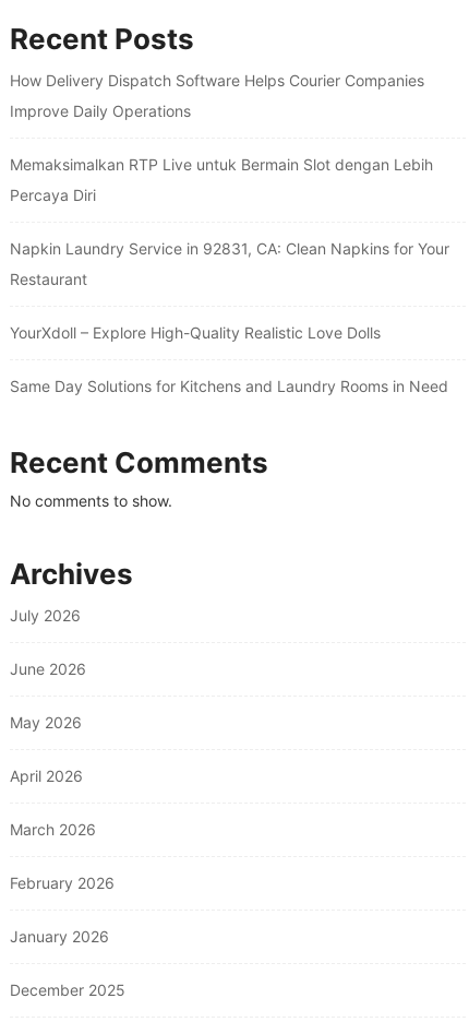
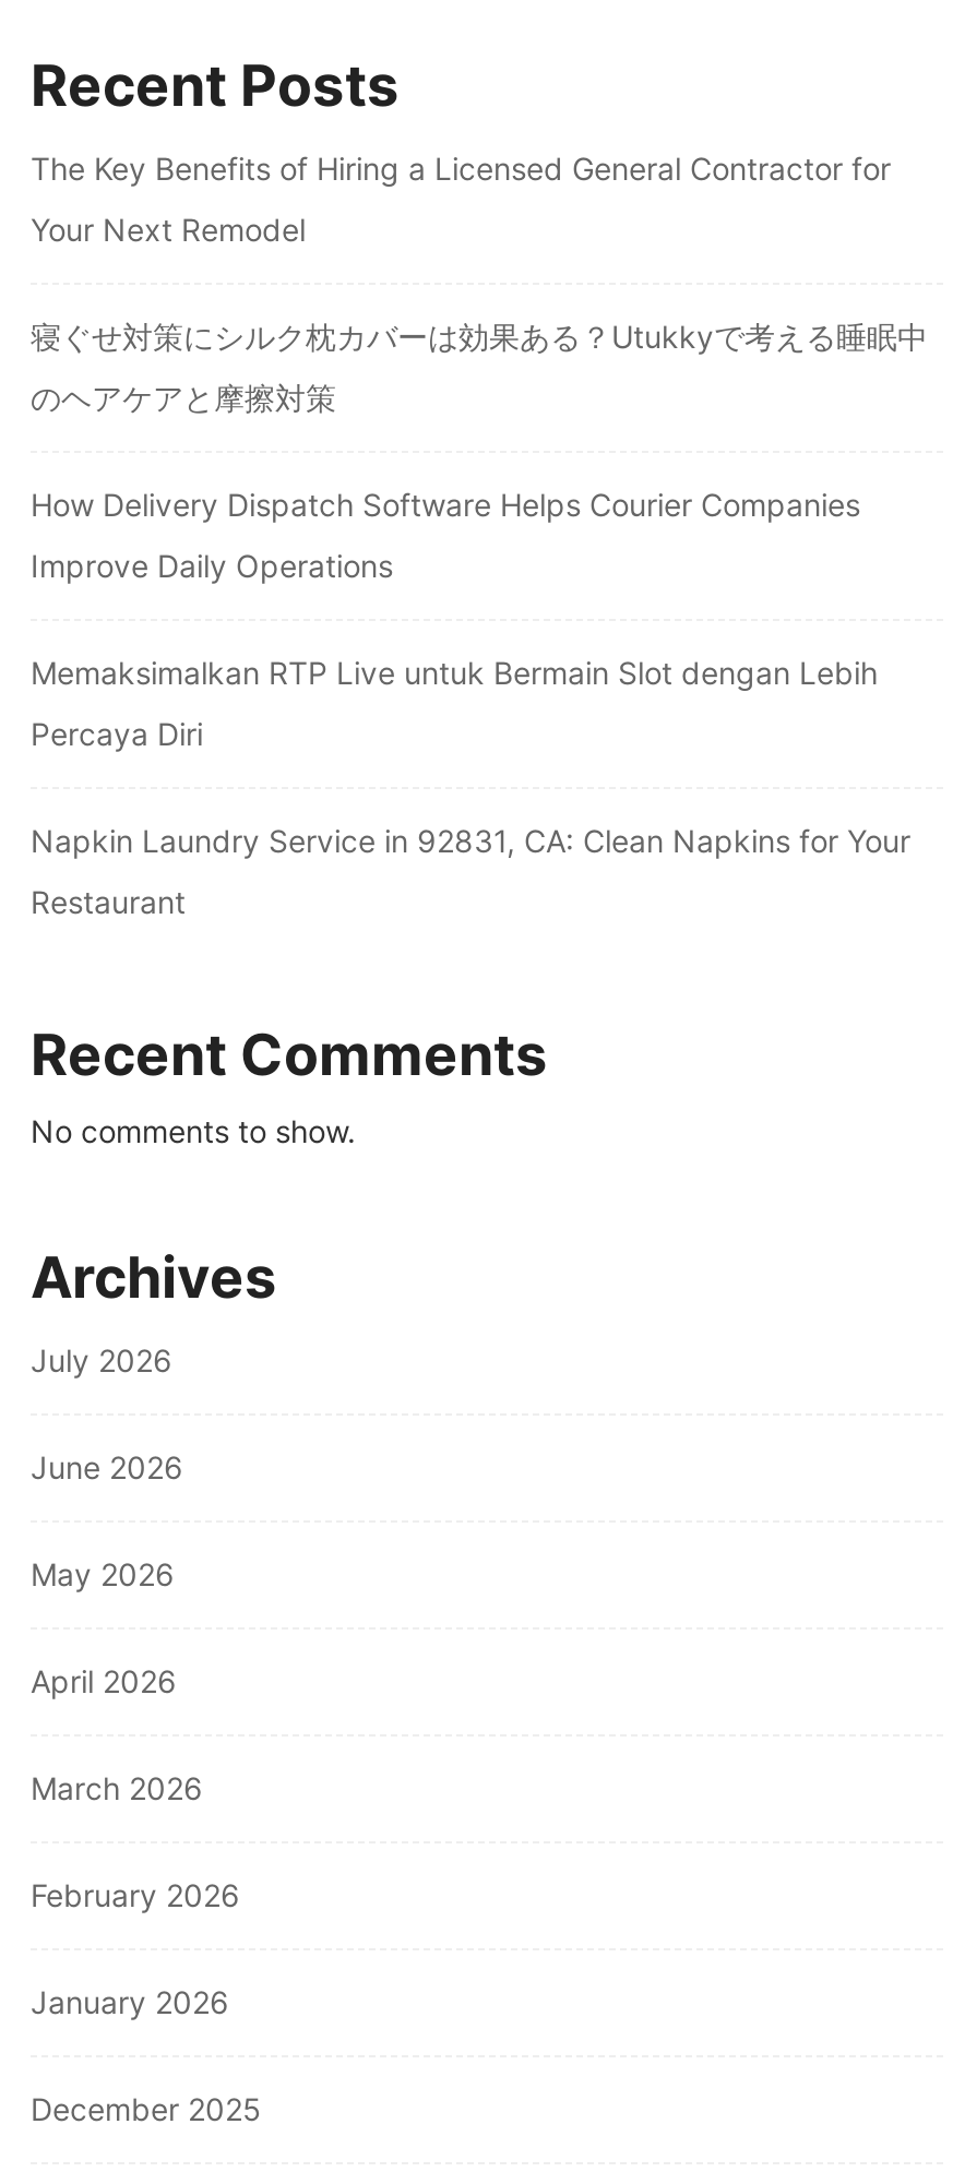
none -> [31,150,928,417] The Key Benefits of Hiring a Licensed General Contractor for | Your Next Remodel | 寝ぐせ対策にシルク枕カバーは効果ある？Utukkyで考える睡眠中 | のヘアケアと摩擦対策
moved [10,71,449,289] -> [31,486,910,921]: How Delivery Dispatch Software Helps Courier Companies | Improve Daily Operations | Memaksimalkan RTP Live untuk Bermain Slot dengan Lebih | Percaya Diri | Napkin Laundry Service in 92831, CA: Clean Napkins for Your | Restaurant
[10,324,448,396] YourXdoll – Explore High-Quality Realistic Love Dolls | Same Day Solutions for Kitchens and Laundry Rooms in Need -> none

